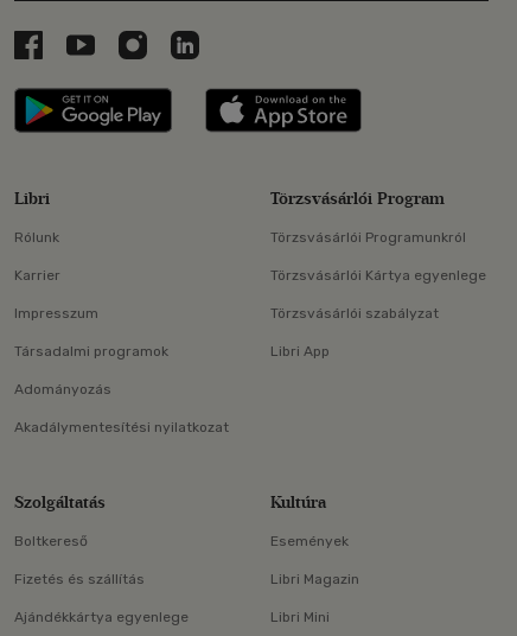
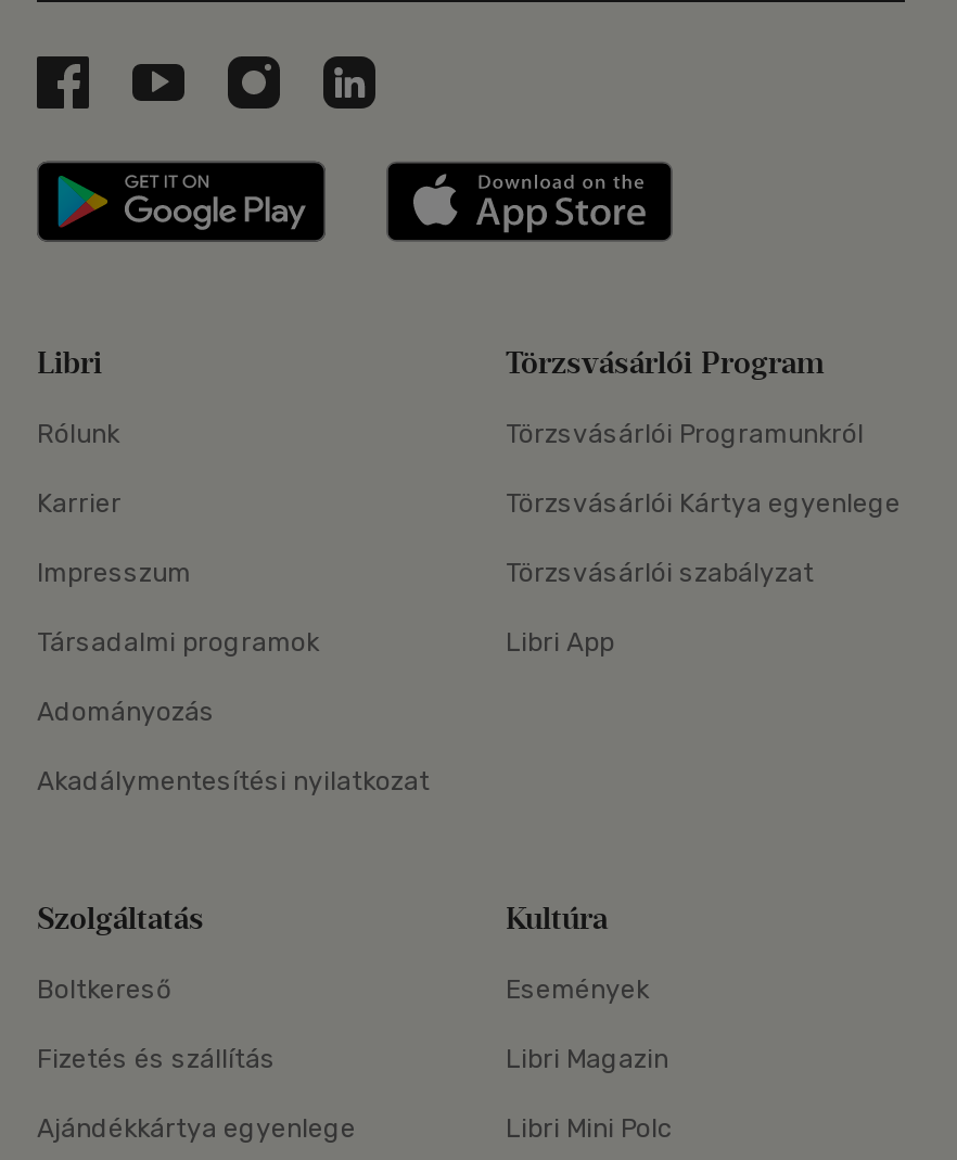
[270,609,330,626] Libri Mini -> [506,1114,673,1145] Libri Mini Polc

